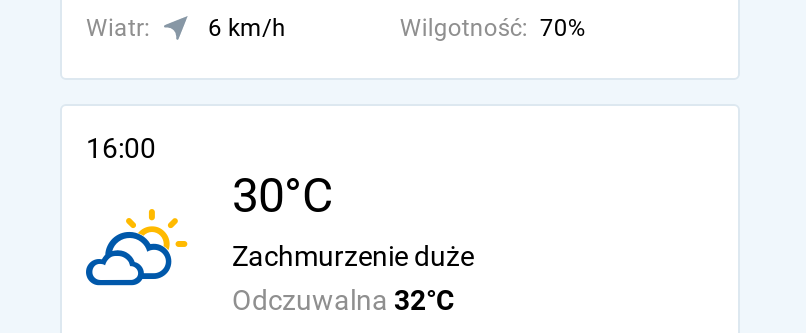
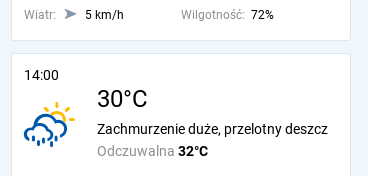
[208,14,286,42] 6 km/h -> [85,8,124,22] 5 km/h
[400,14,586,42] Wilgotność: 70% -> [181,8,274,22] Wilgotność: 72%
[86,132,156,164] 16:00 -> [24,67,59,83] 14:00
[84,202,474,292] [image] | Zachmurzenie duże -> [23,101,328,148] [image] | Zachmurzenie duże, przelotny deszcz

